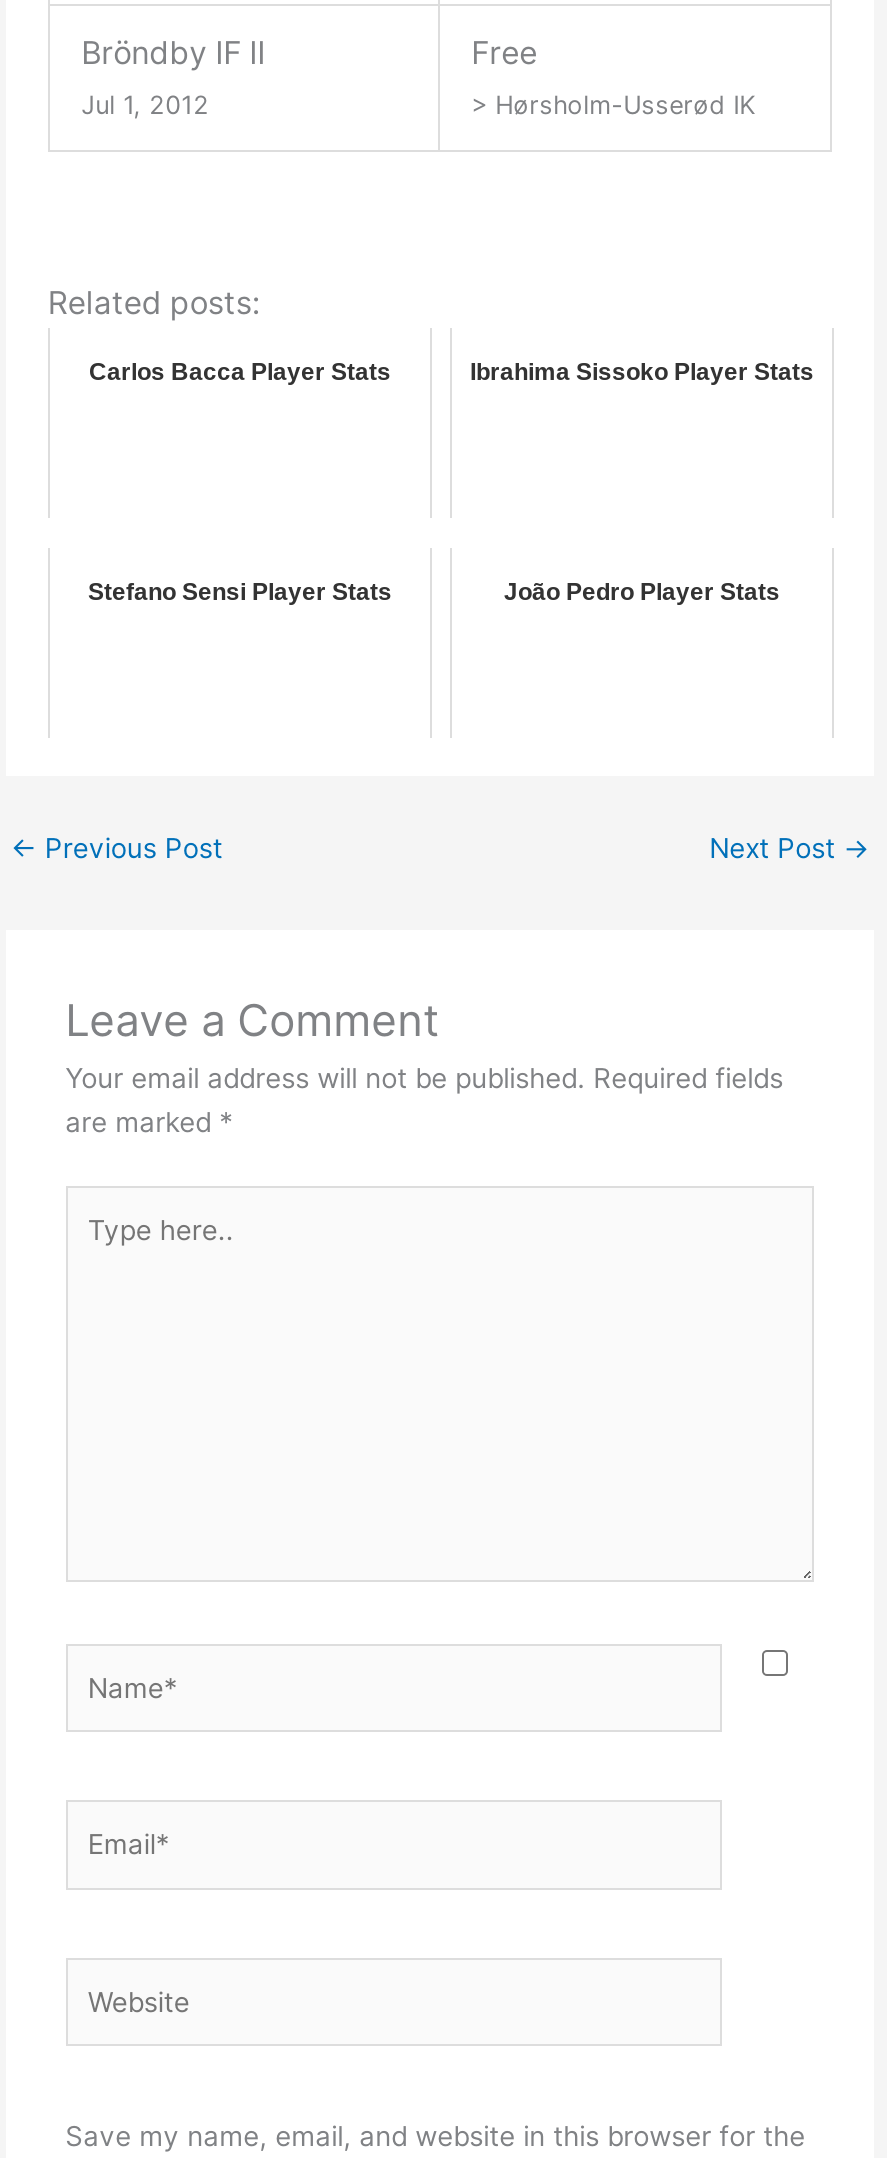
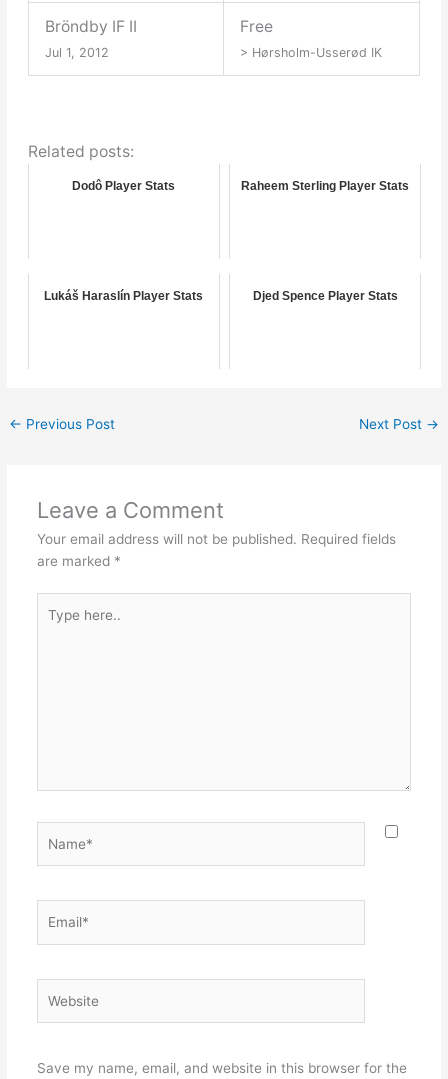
[89,358,814,386] Carlos Bacca Player Stats | Ibrahima Sissoko Player Stats -> [72,179,409,193] Dodô Player Stats | Raheem Sterling Player Stats
[88,578,780,606] Stefano Sensi Player Stats | João Pedro Player Stats -> [44,289,397,303] Lukáš Haraslín Player Stats | Djed Spence Player Stats

